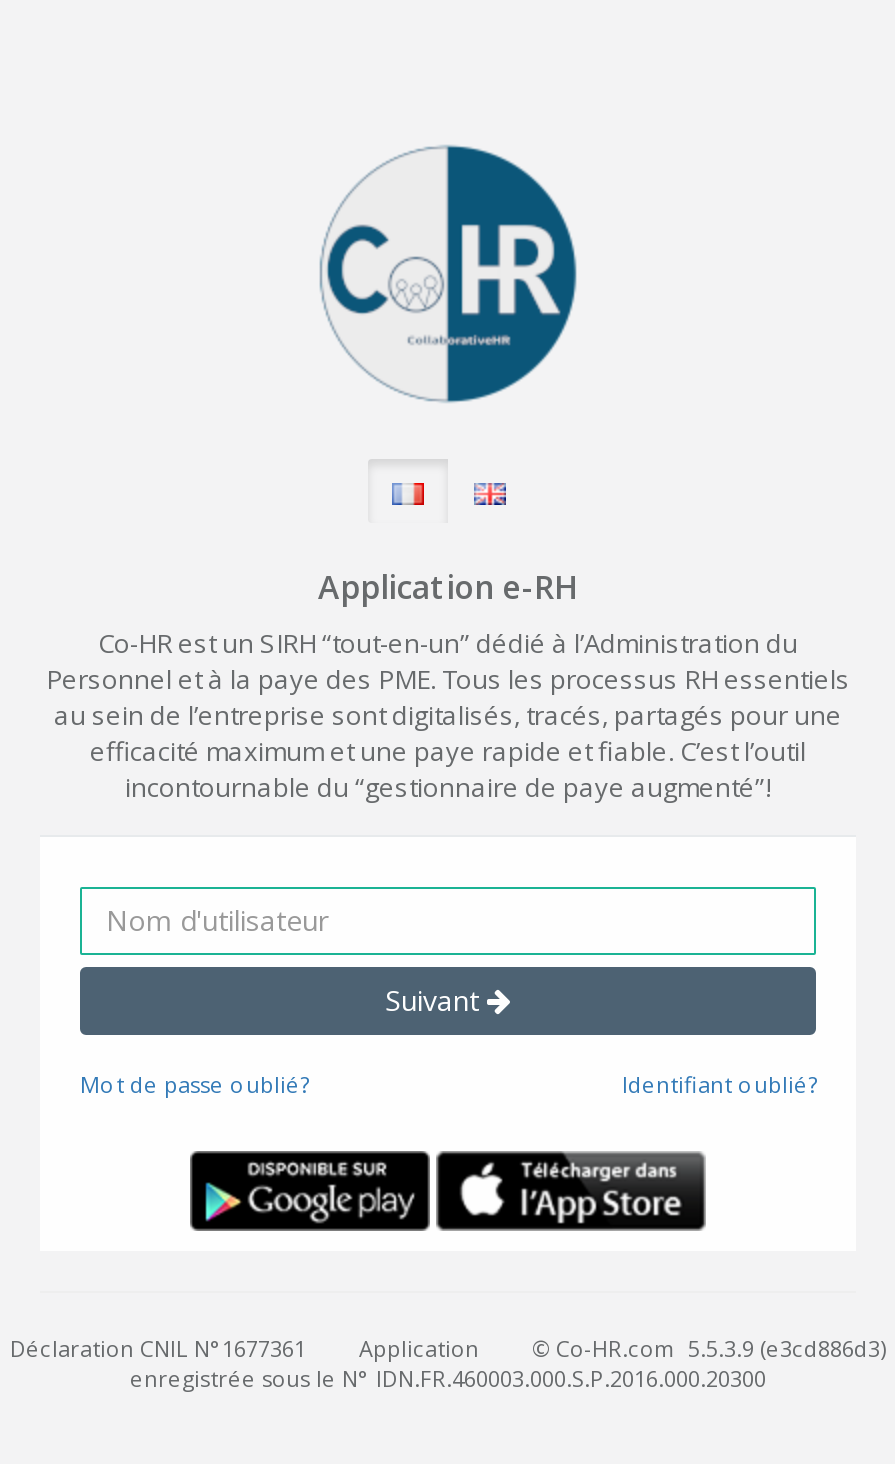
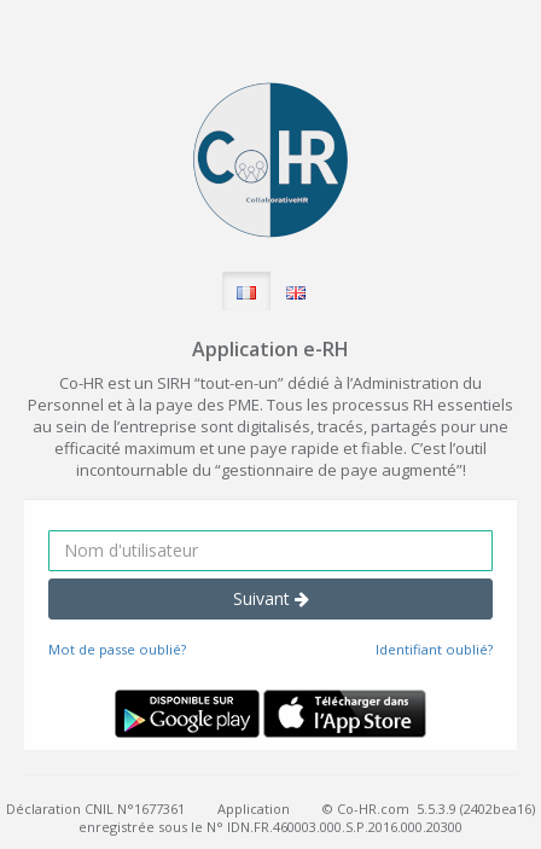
[10,1333,886,1363] Déclaration CNIL N°1677361 Application © Co-HR.com 5.5.3.9 (e3cd886d3) -> [6,799,535,818] Déclaration CNIL N°1677361 Application © Co-HR.com 5.5.3.9 (2402bea16)

